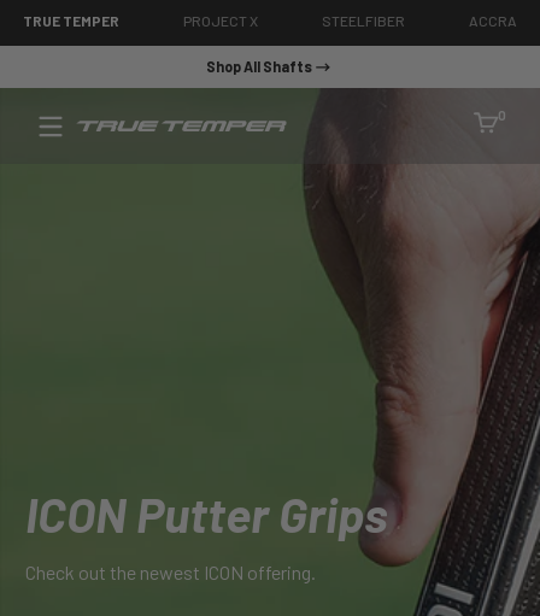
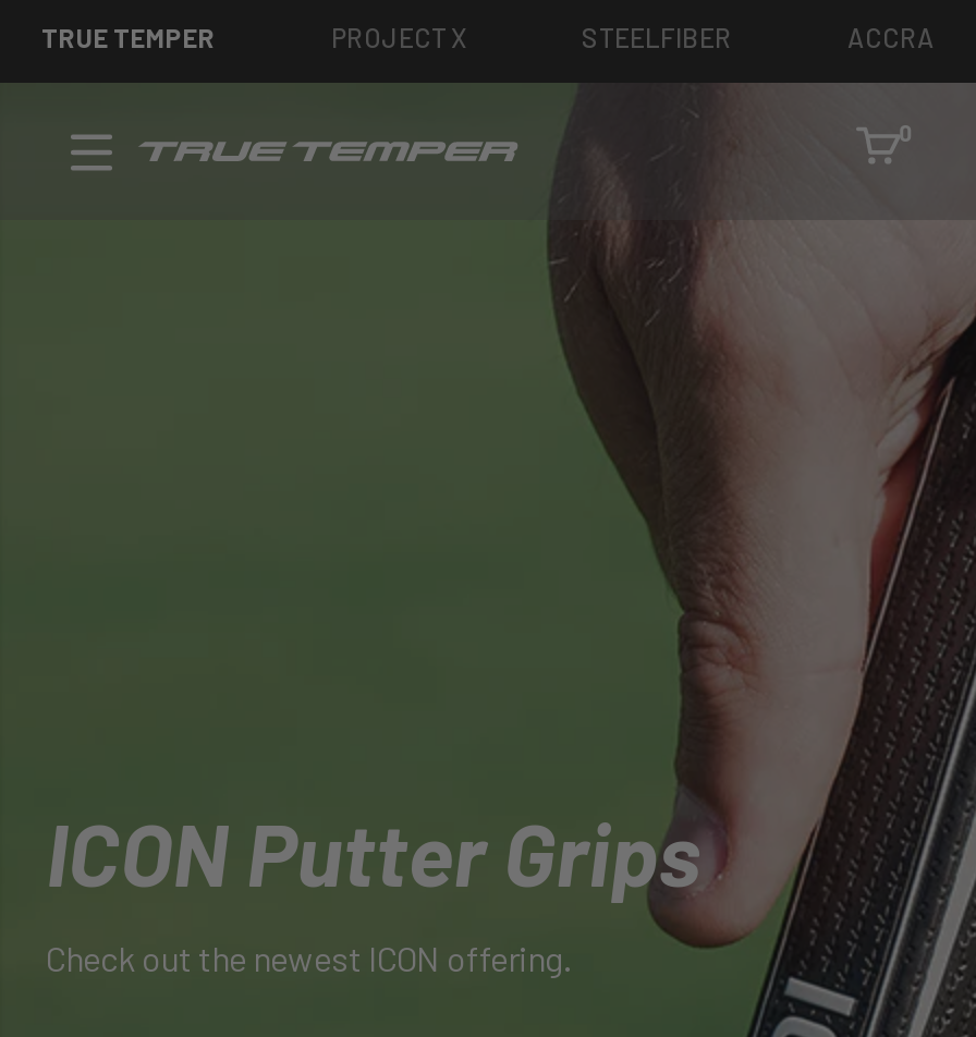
[206,58,312,75] Shop All Shafts -> none

